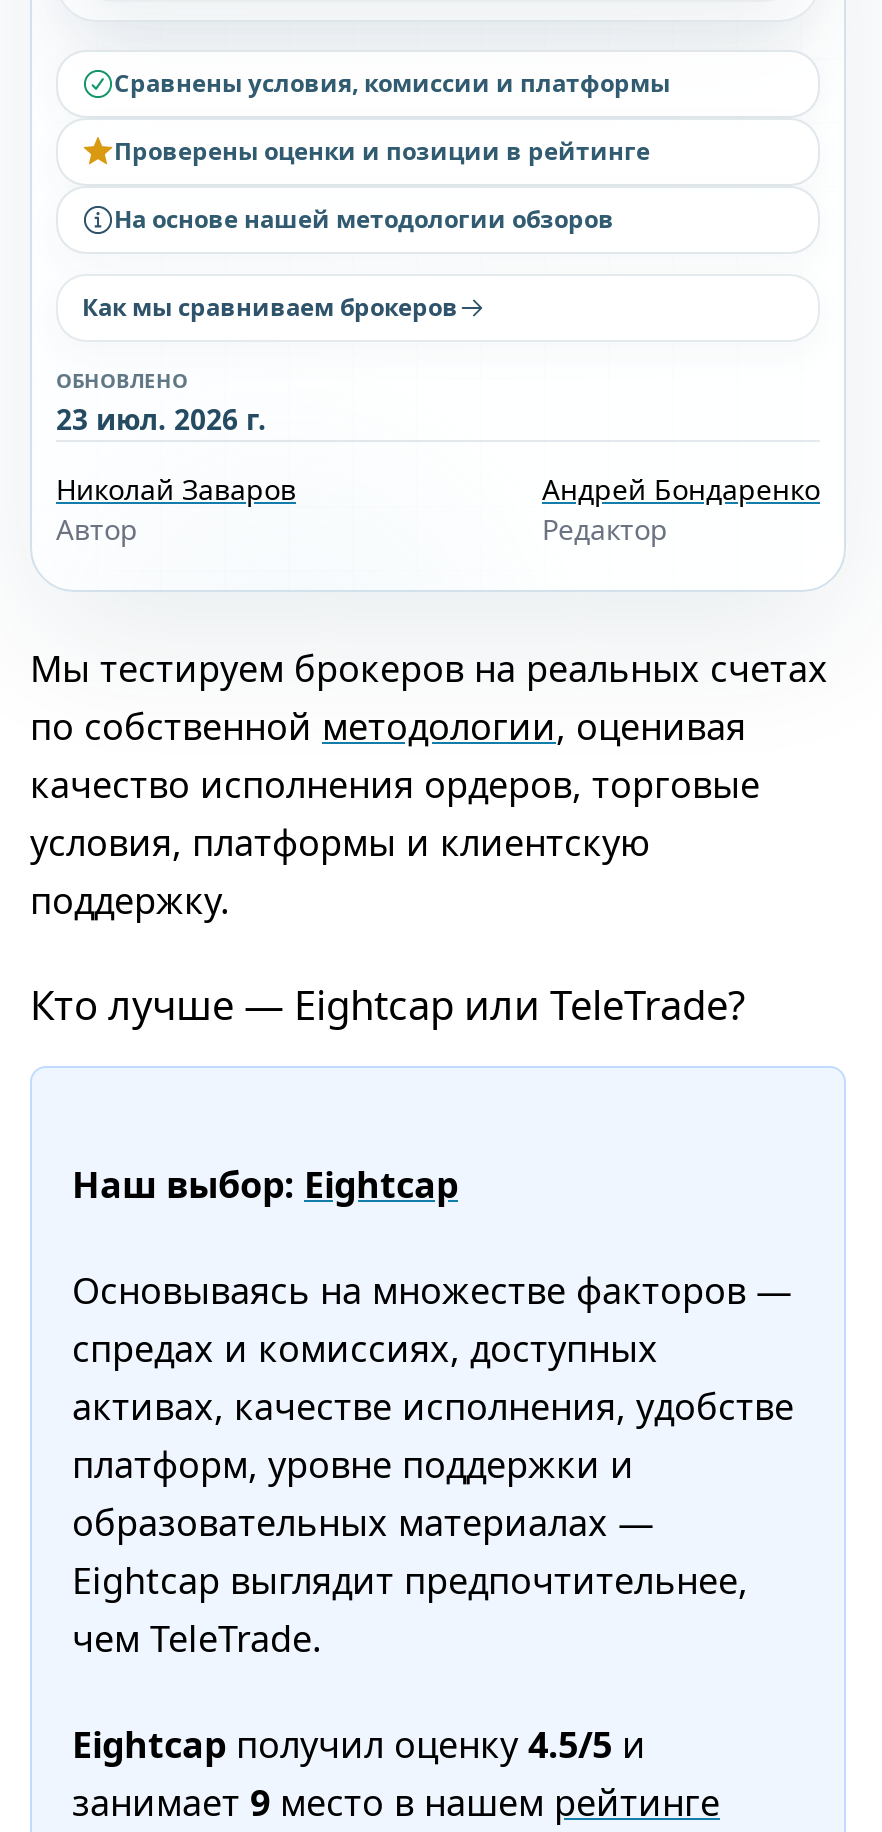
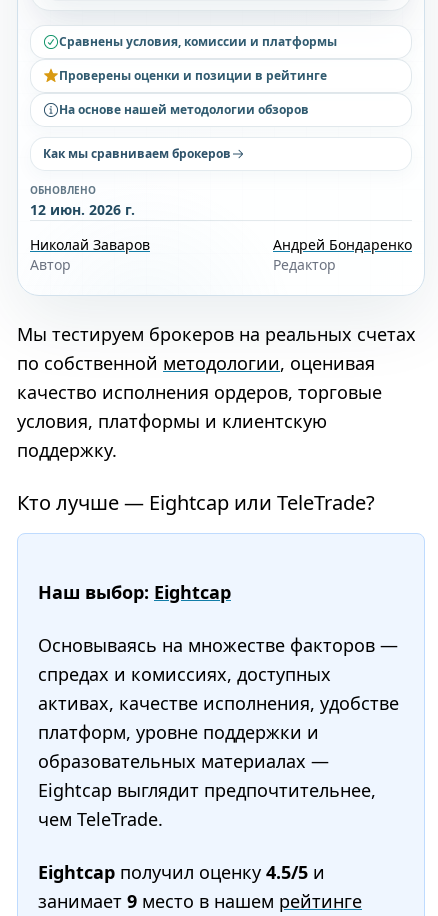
[56,400,266,438] 23 июл. 2026 г. -> [30,200,135,219] 12 июн. 2026 г.

